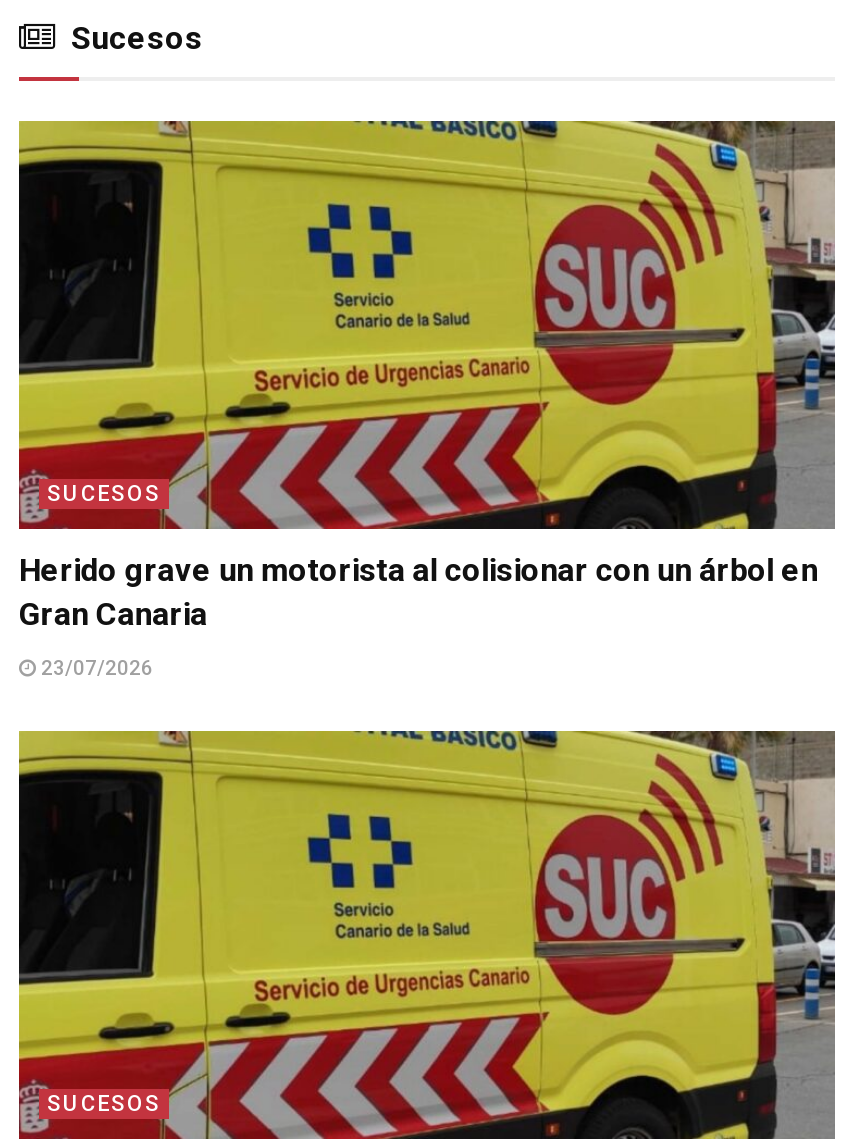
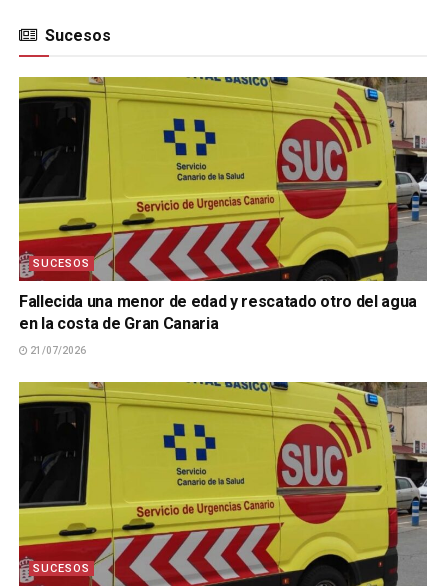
[19,551,818,633] Herido grave un motorista al colisionar con un árbol en | Gran Canaria -> [19,292,417,333] Fallecida una menor de edad y rescatado otro del agua | en la costa de Gran Canaria
[37,657,153,679] 23/07/2026 -> [28,345,86,356] 21/07/2026

